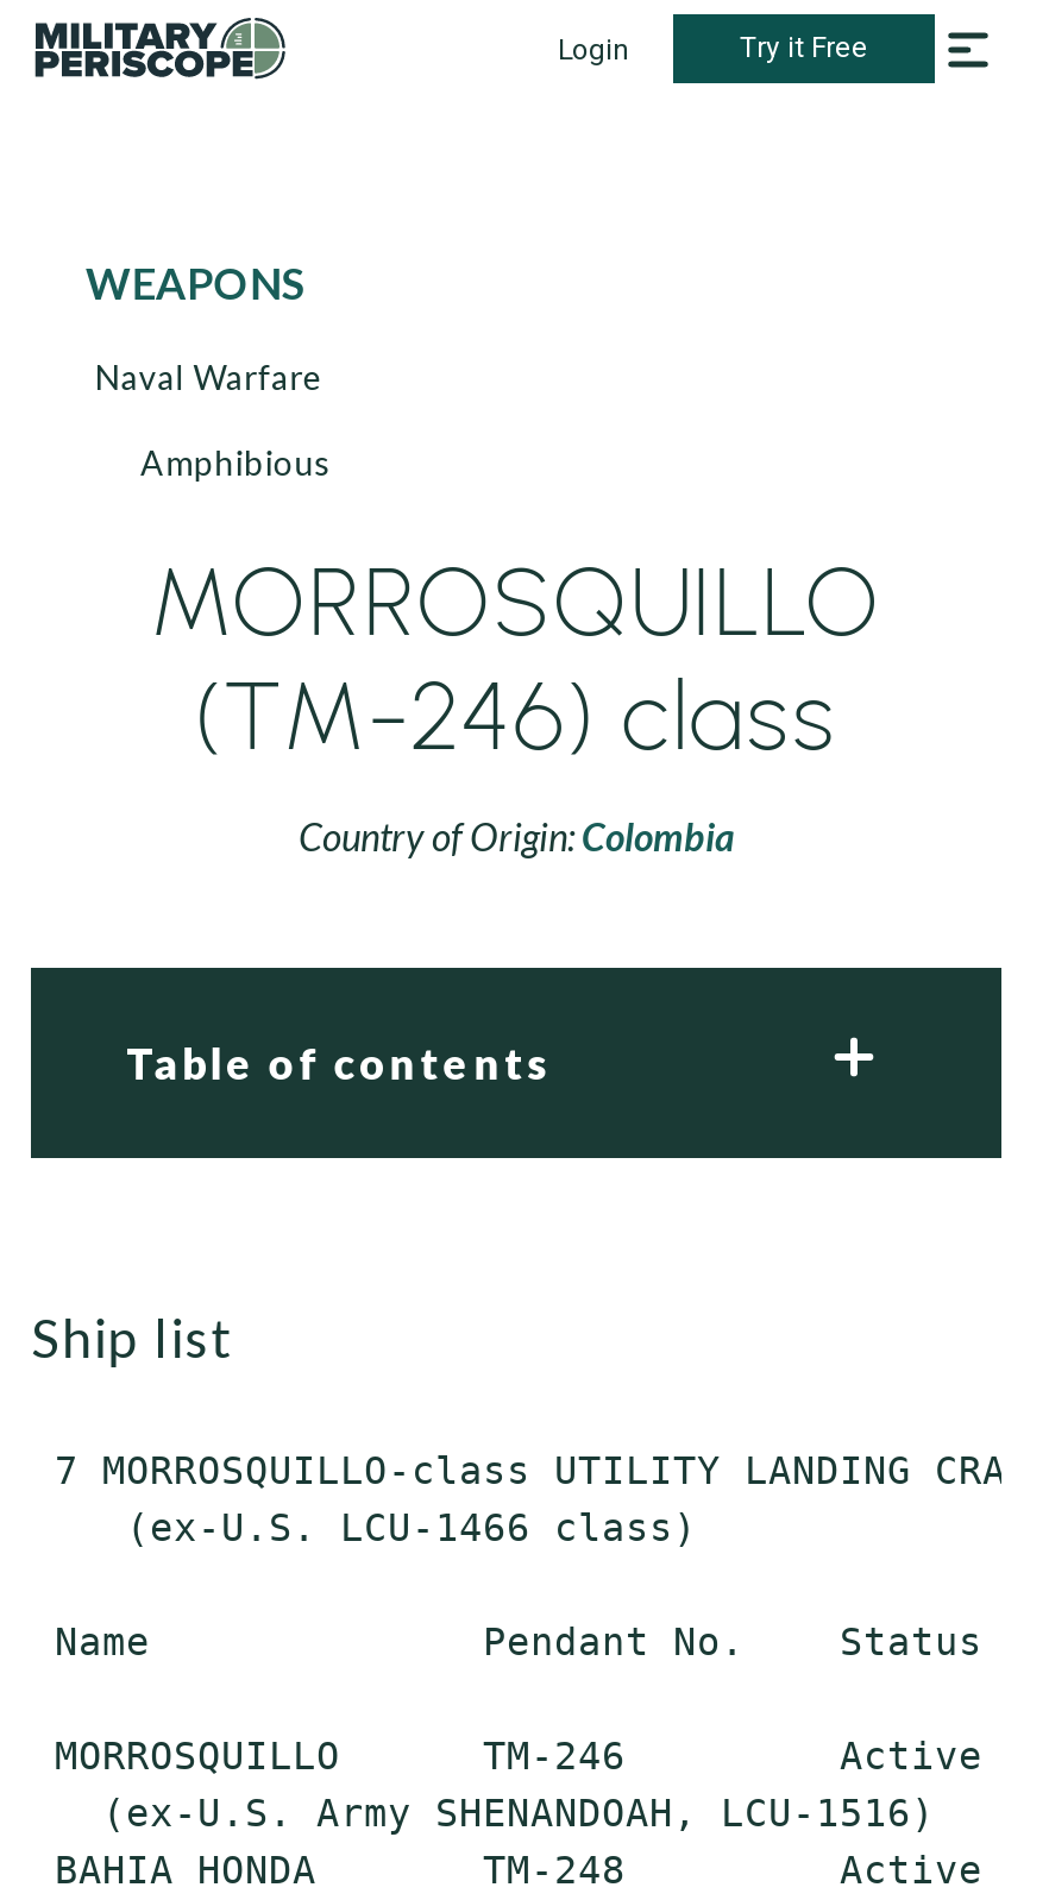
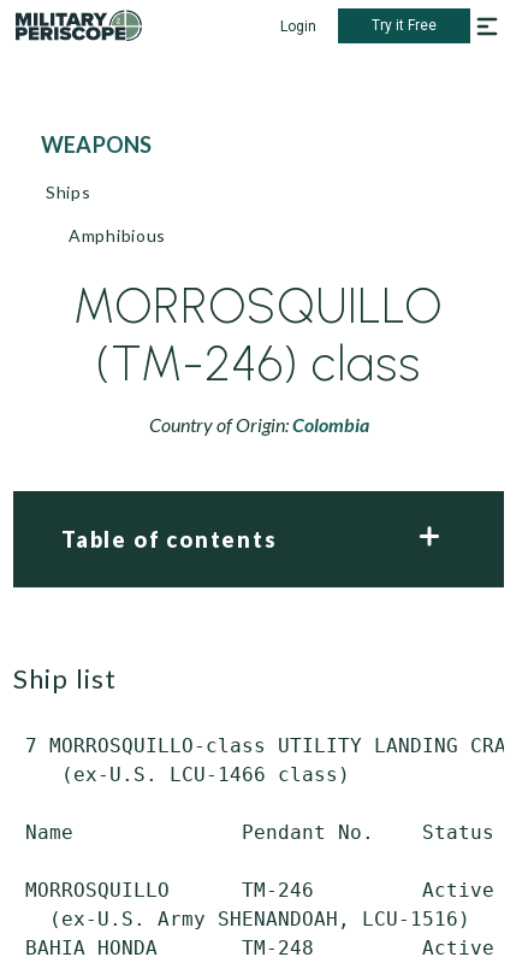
[95,357,324,397] Naval Warfare -> [46,182,91,202] Ships

